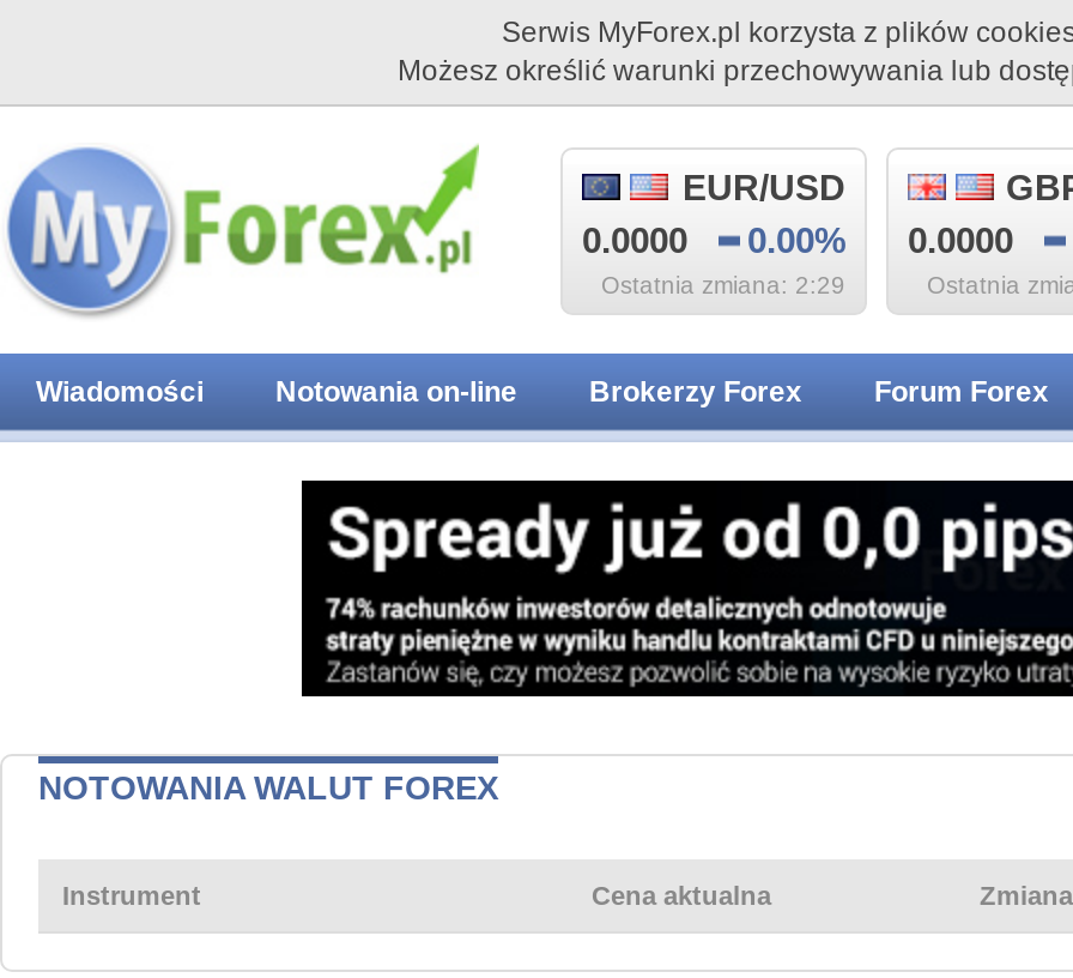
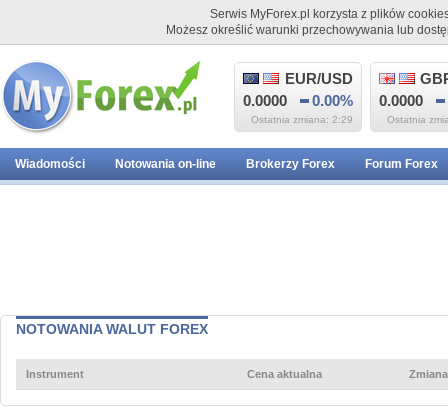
[299,478,1066,699] [image] -> none

